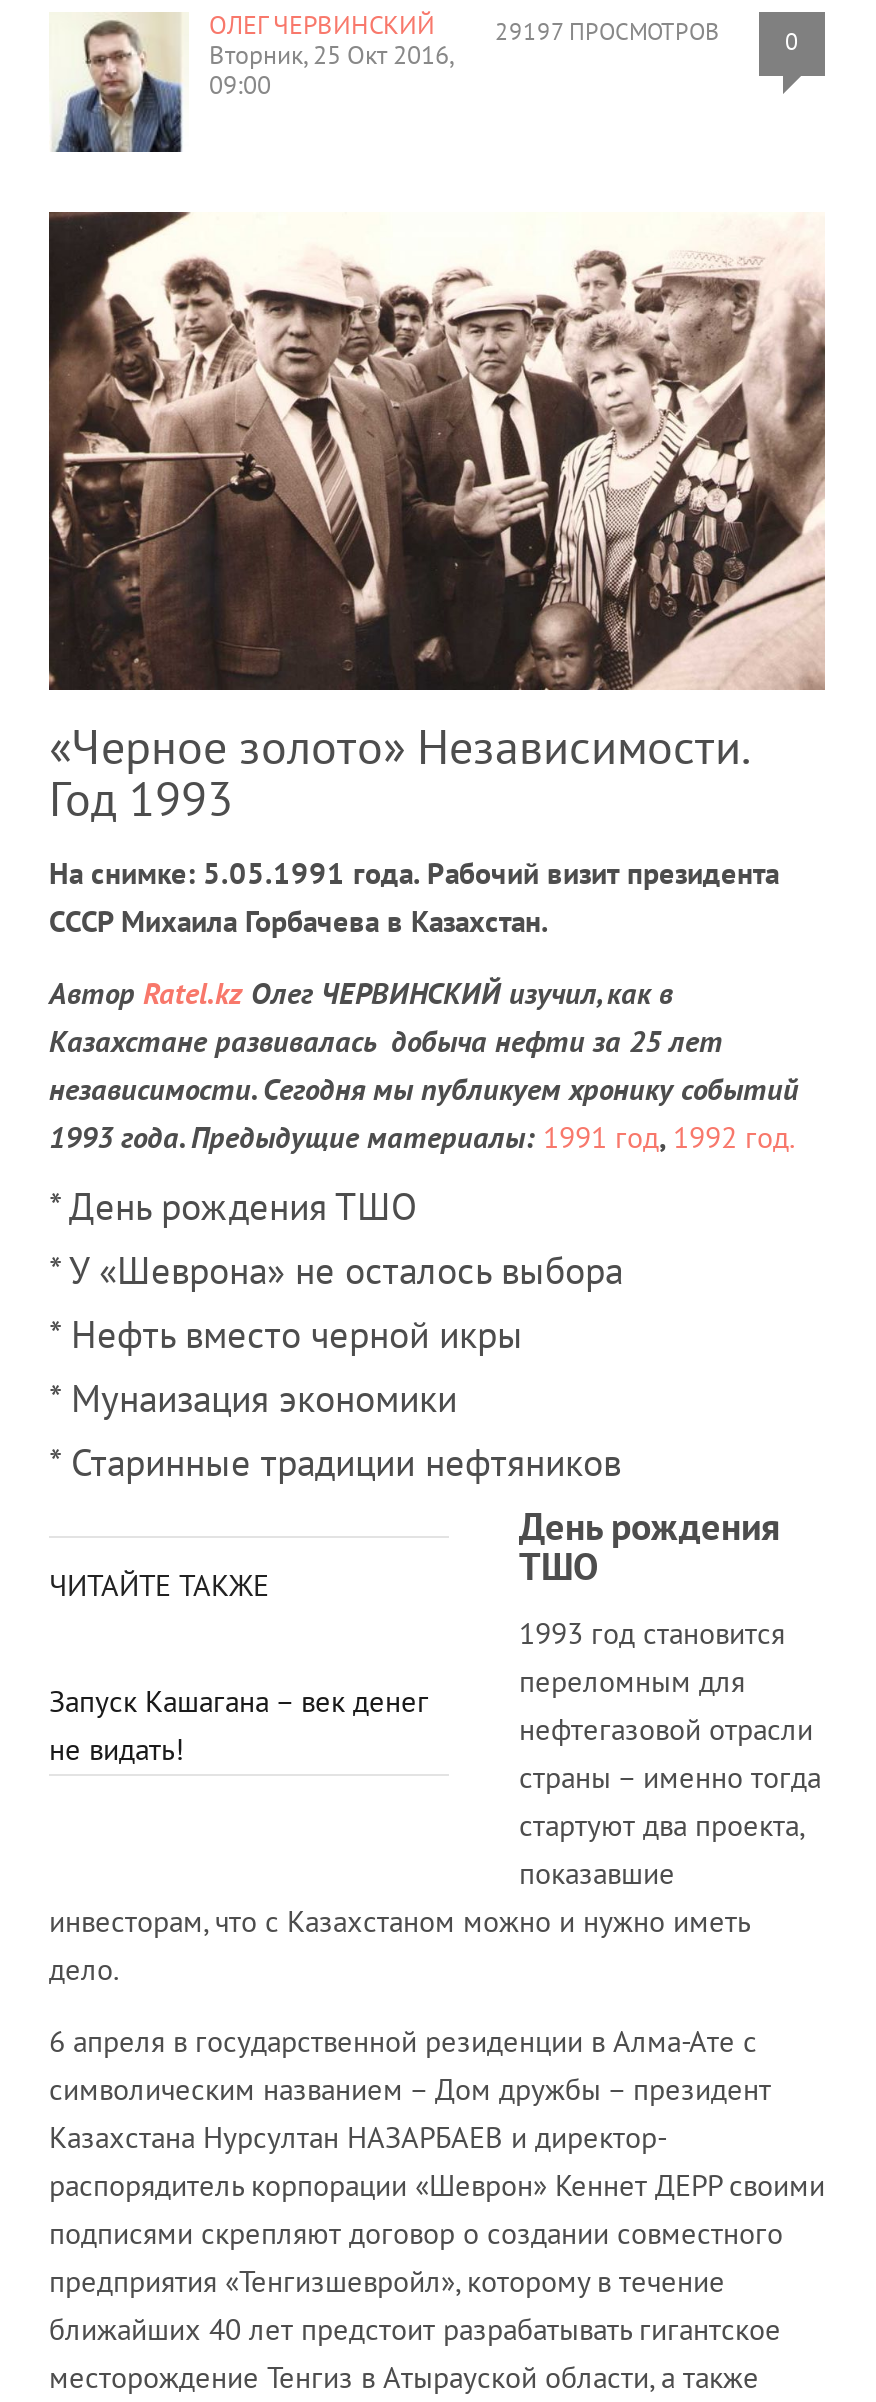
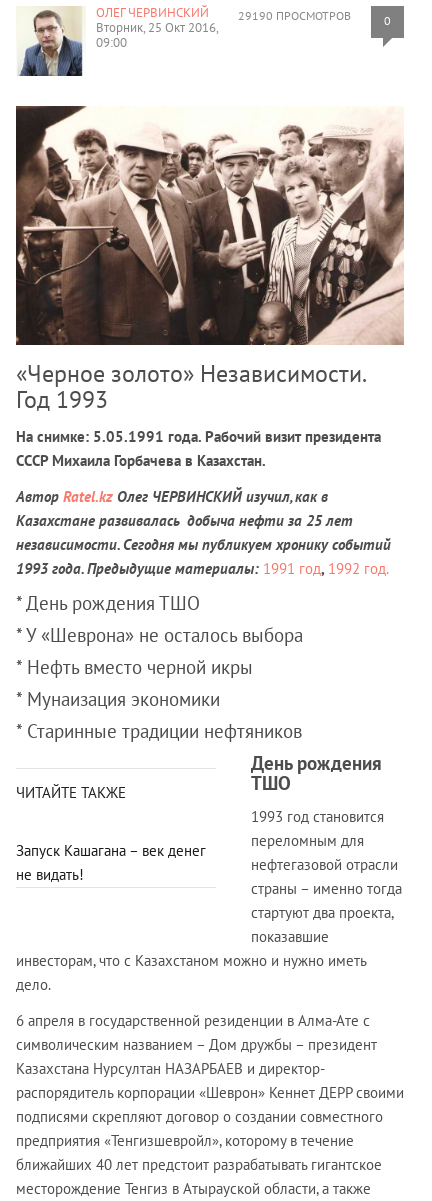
[209,8,719,46] ОЛЕГ ЧЕРВИНСКИЙ 29197 ПРОСМОТРОВ -> [96,4,351,23] ОЛЕГ ЧЕРВИНСКИЙ 29190 ПРОСМОТРОВ

